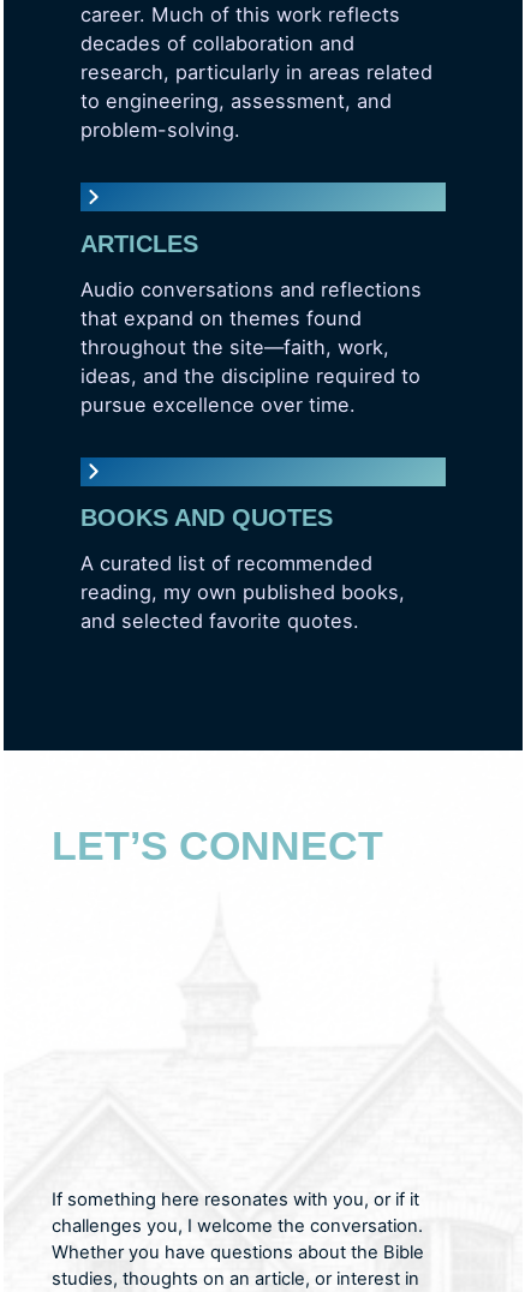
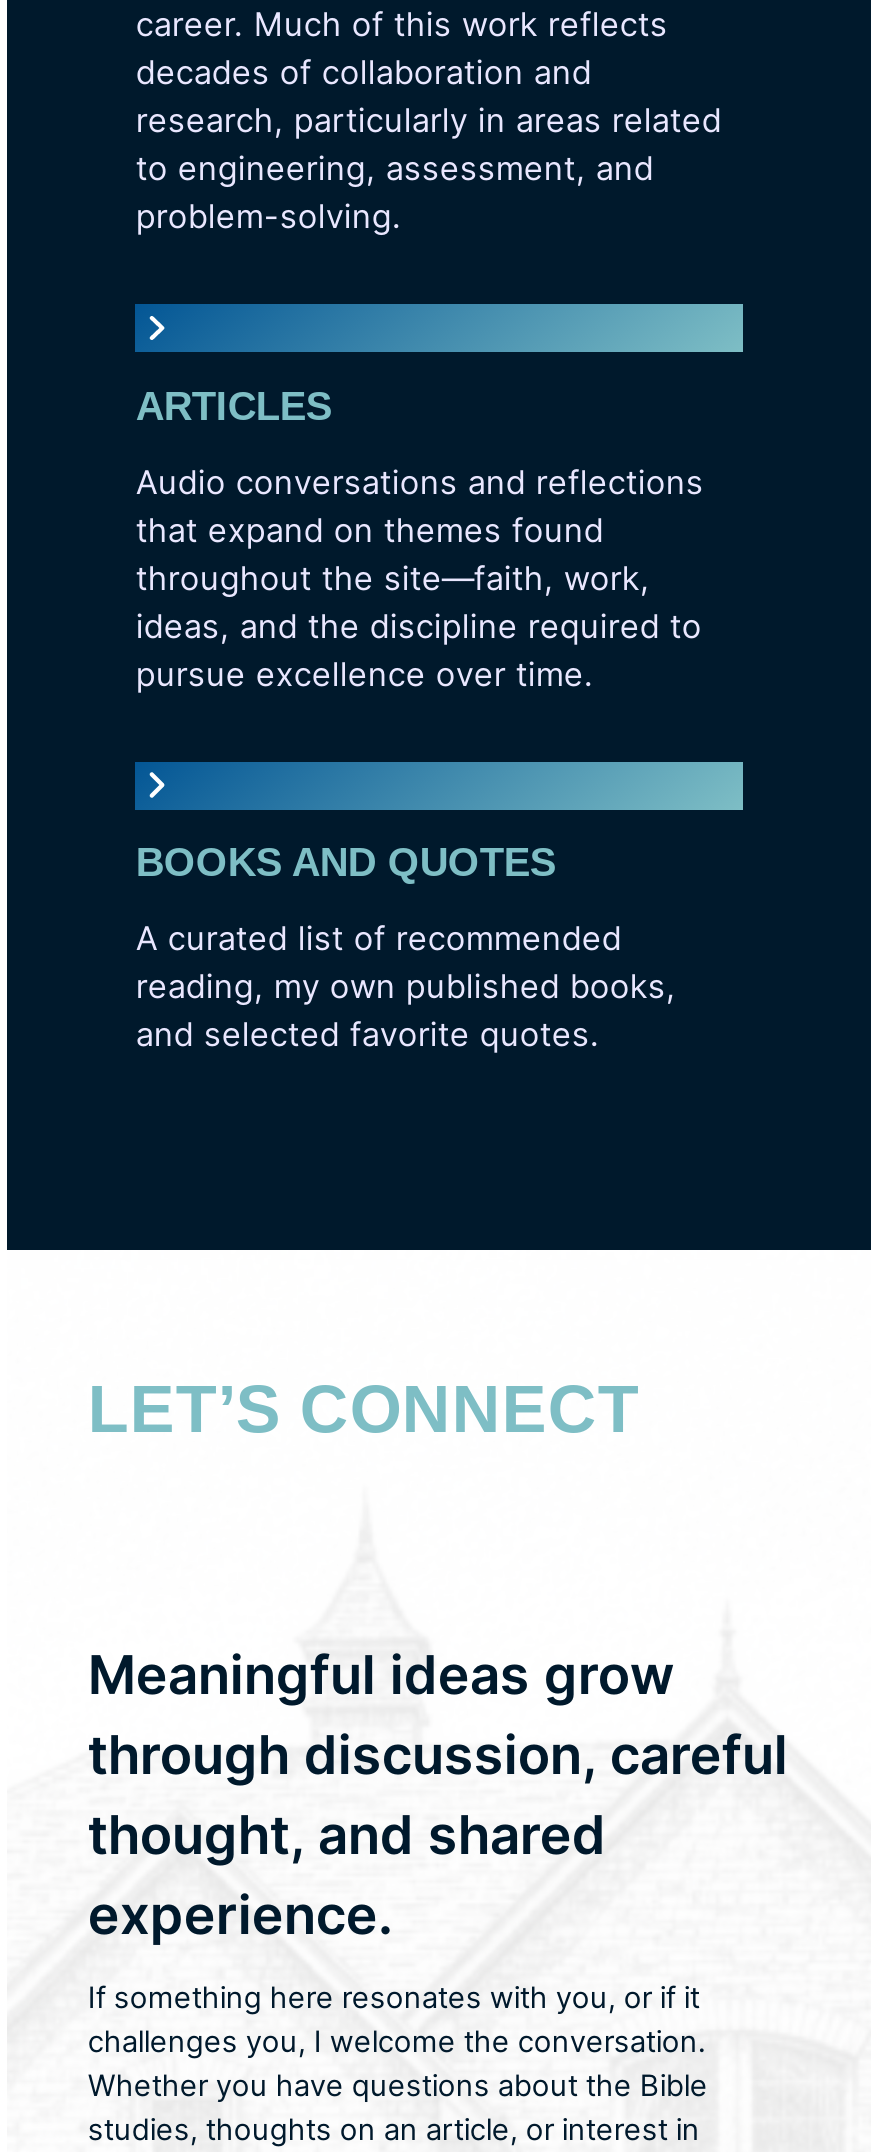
none -> [88,1642,788,1946] Meaningful ideas grow | through discussion, careful | thought, and shared | experience.

